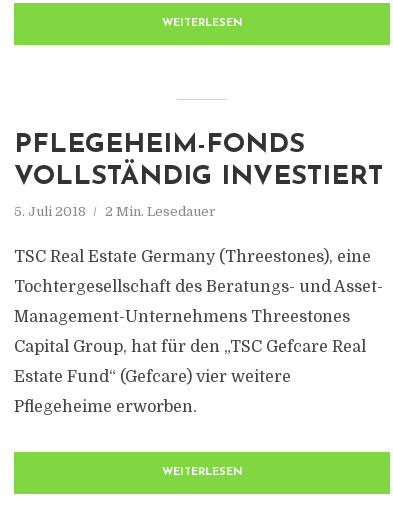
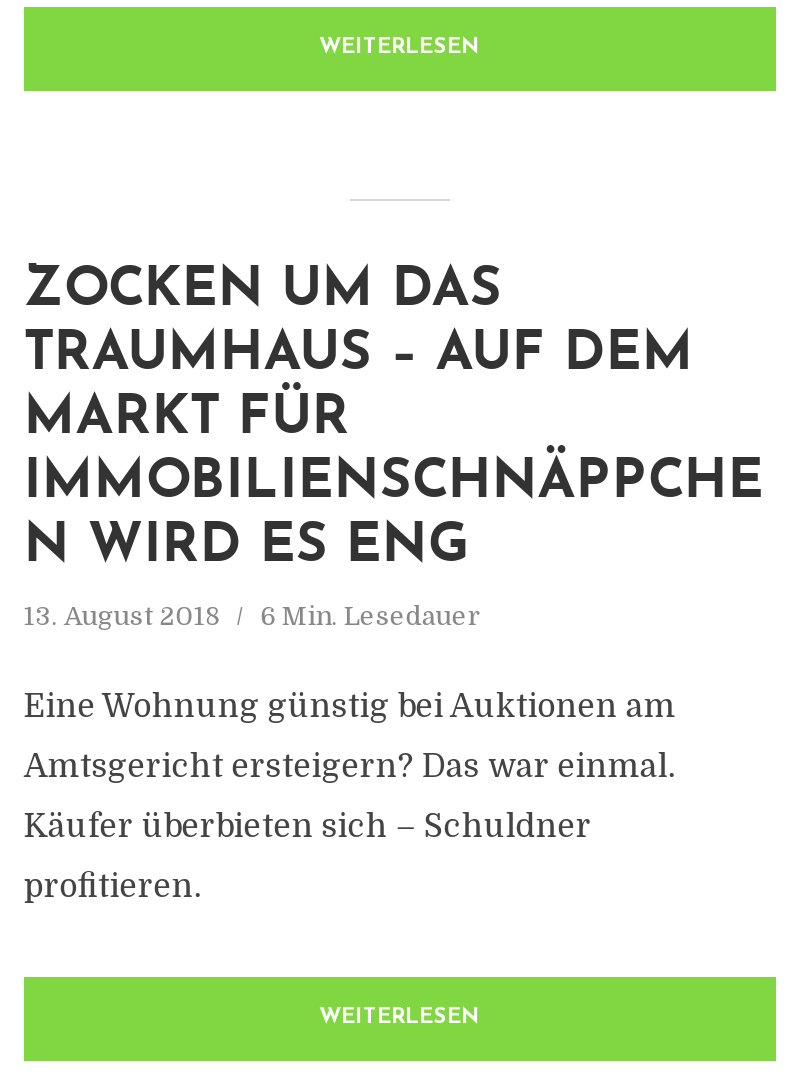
[14,132,383,416] PFLEGEHEIM-FONDS | VOLLSTÄNDIG INVESTIERT | 5. Juli 2018 | 2 Min. Lesedauer | TSC Real Estate Germany (Threestones), eine | Tochtergesellschaft des Beratungs- und Asset- | Management-Unternehmens Threestones | Capital Group, hat für den „TSC Gefcare Real | Estate Fund“ (Gefcare) vier weitere | Pflegeheime erworben. -> [24,265,764,905] ZOCKEN UM DAS | TRAUMHAUS – AUF DEM | MARKT FÜR | IMMOBILIENSCHNÄPPCHE | N WIRD ES ENG | 13. August 2018 | 6 Min. Lesedauer | Eine Wohnung günstig bei Auktionen am | Amtsgericht ersteigern? Das war einmal. | Käufer überbieten sich – Schuldner | profitieren.

